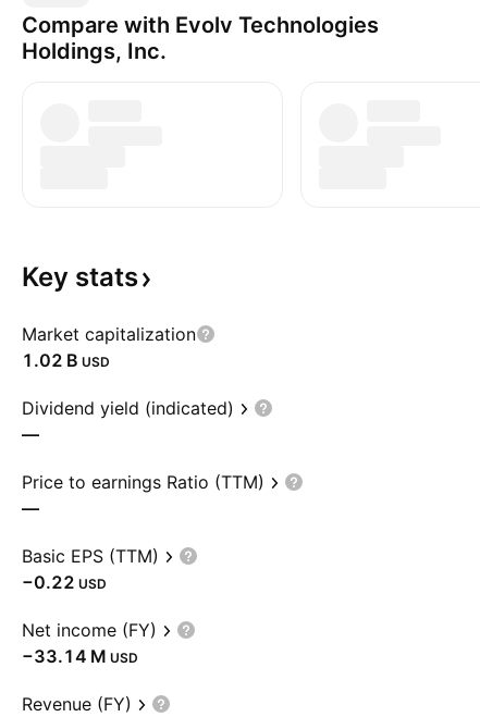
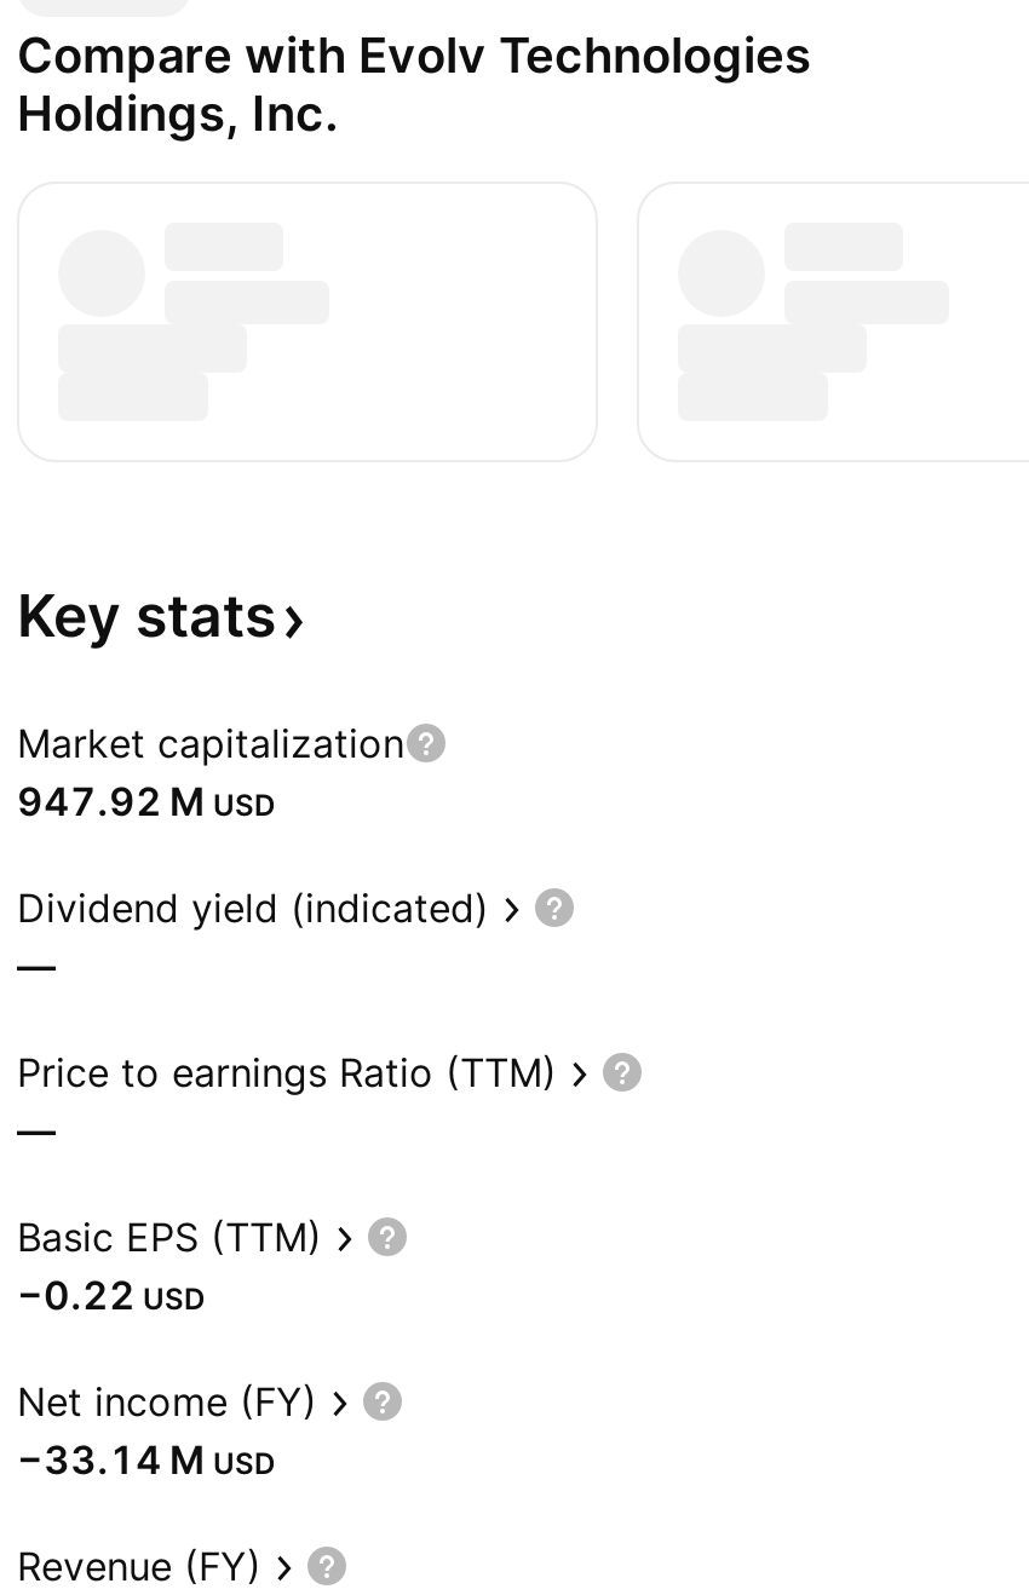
[22,349,110,371] 1.02 B USD -> [17,777,276,825] 947.92 M USD

